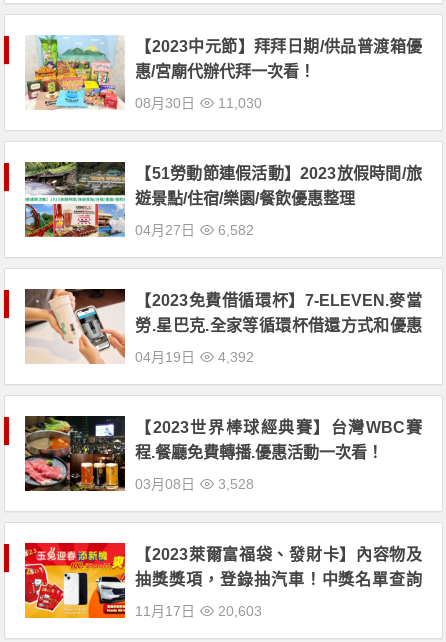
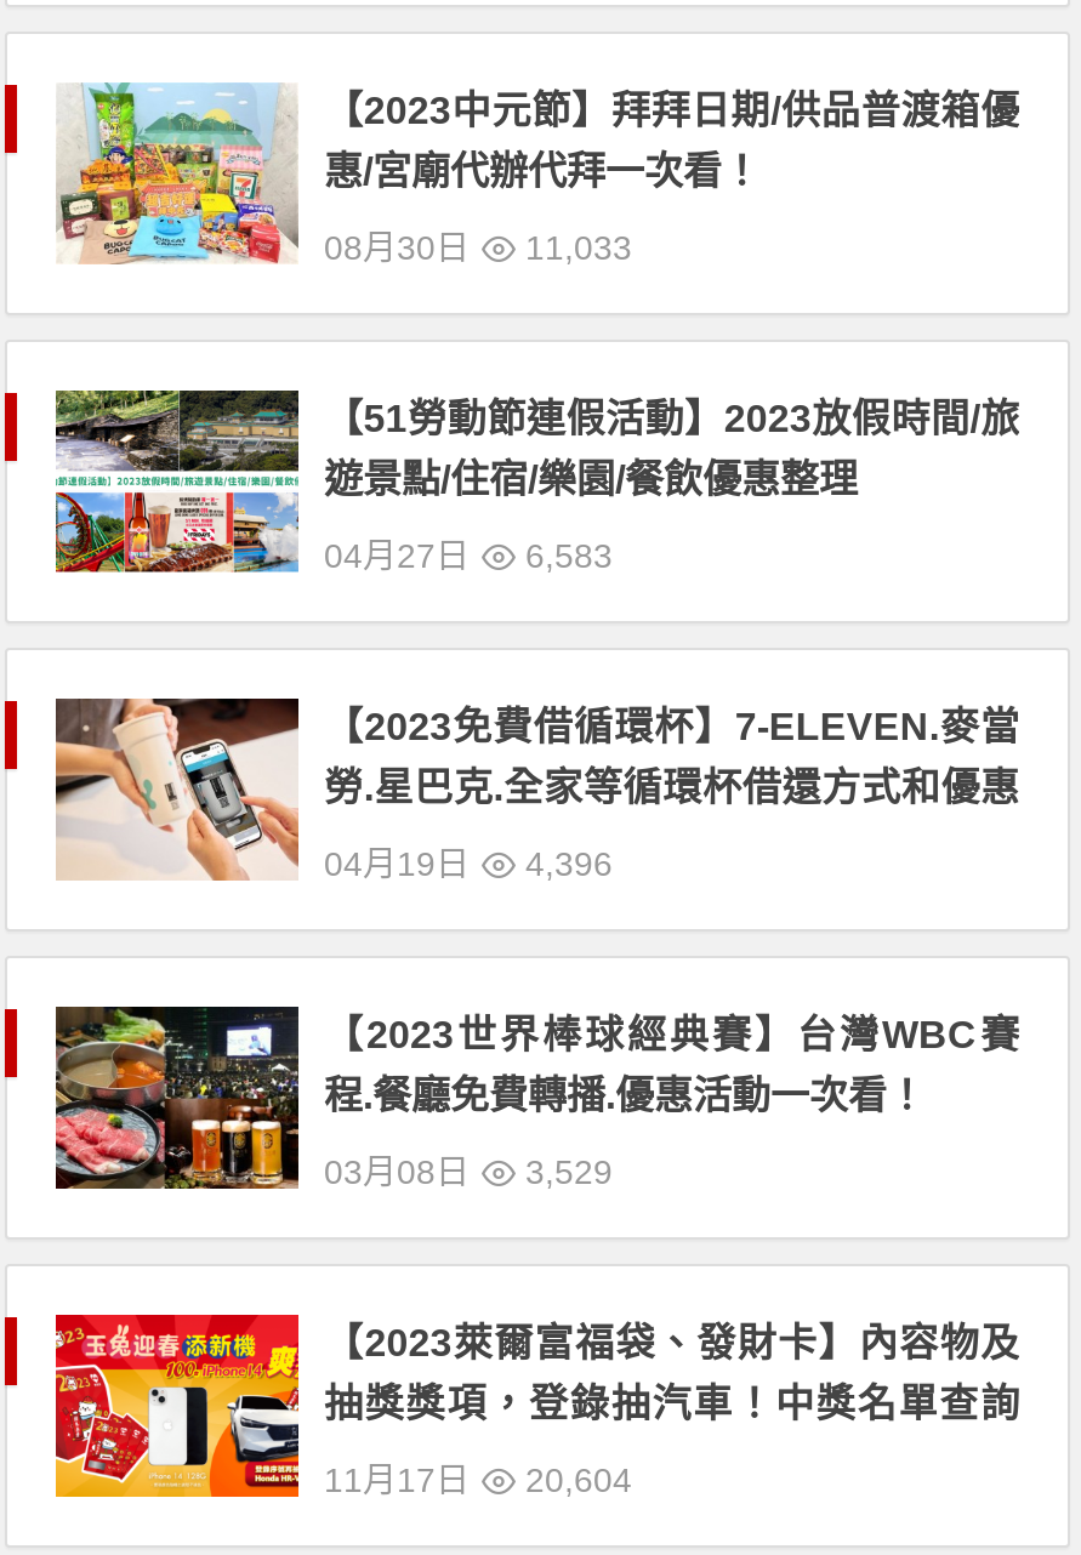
[135,95,262,111] 08月30日 11,030 -> [324,228,632,267] 08月30日 11,033
[135,222,254,238] 04月27日 6,582 -> [324,536,613,575] 04月27日 6,583
[214,349,254,365] 4,392 -> [516,844,613,883] 4,396
[135,476,254,492] 03月08日 3,528 -> [324,1152,613,1191] 03月08日 3,529
[214,603,262,619] 20,603 -> [516,1460,632,1499] 20,604

